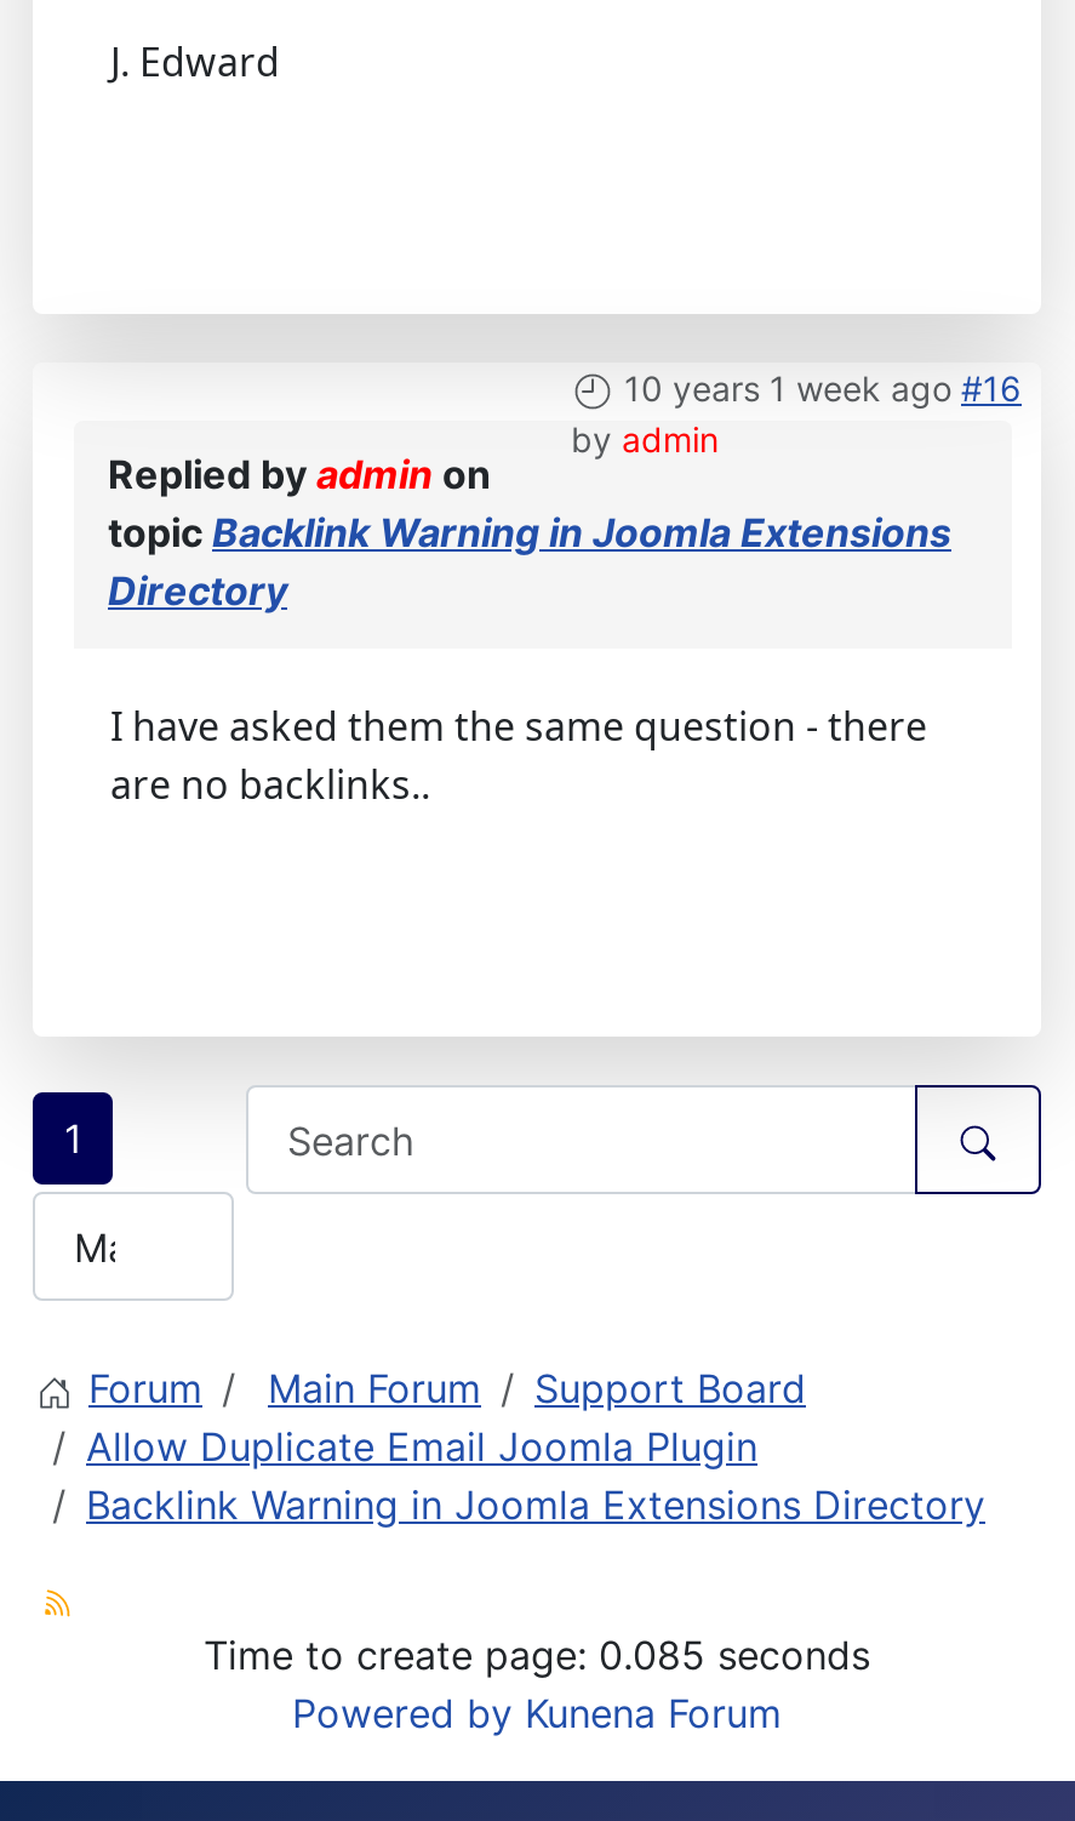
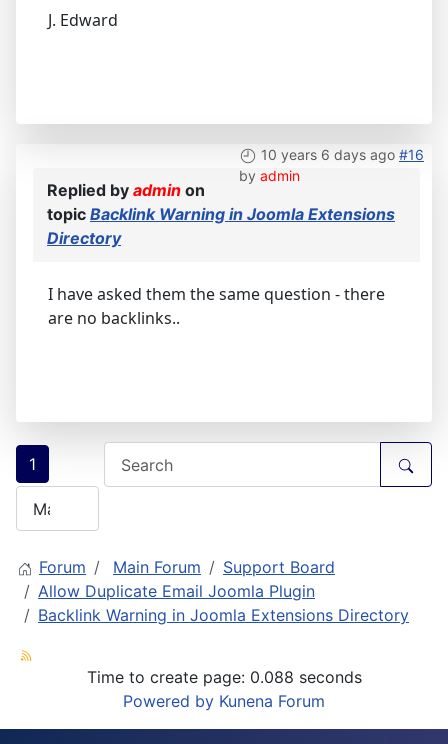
[624,367,1022,409] 10 years 1 week ago #16 -> [261,146,424,163] 10 years 6 days ago #16
[204,1631,870,1680] Time to create page: 0.085 seconds -> [86,667,361,687] Time to create page: 0.088 seconds

